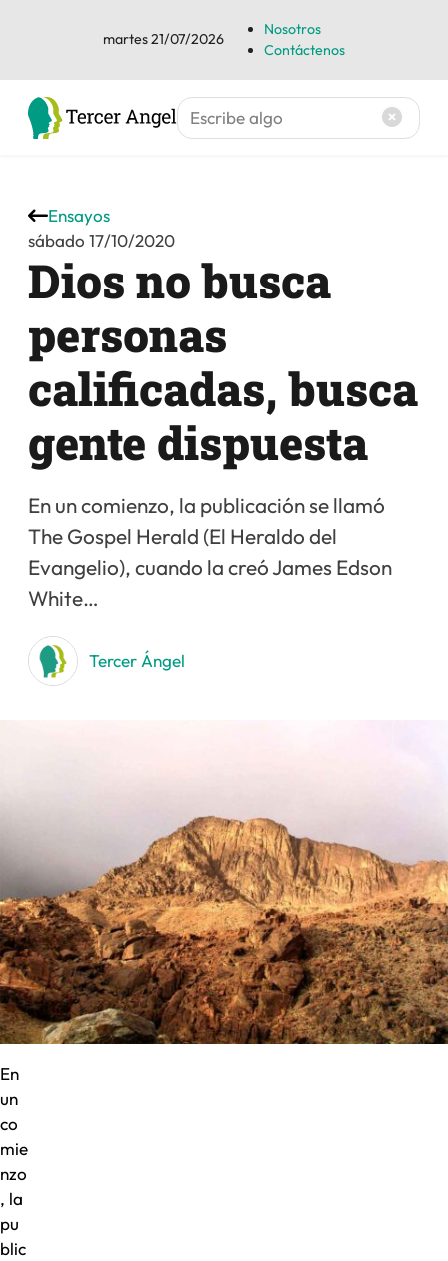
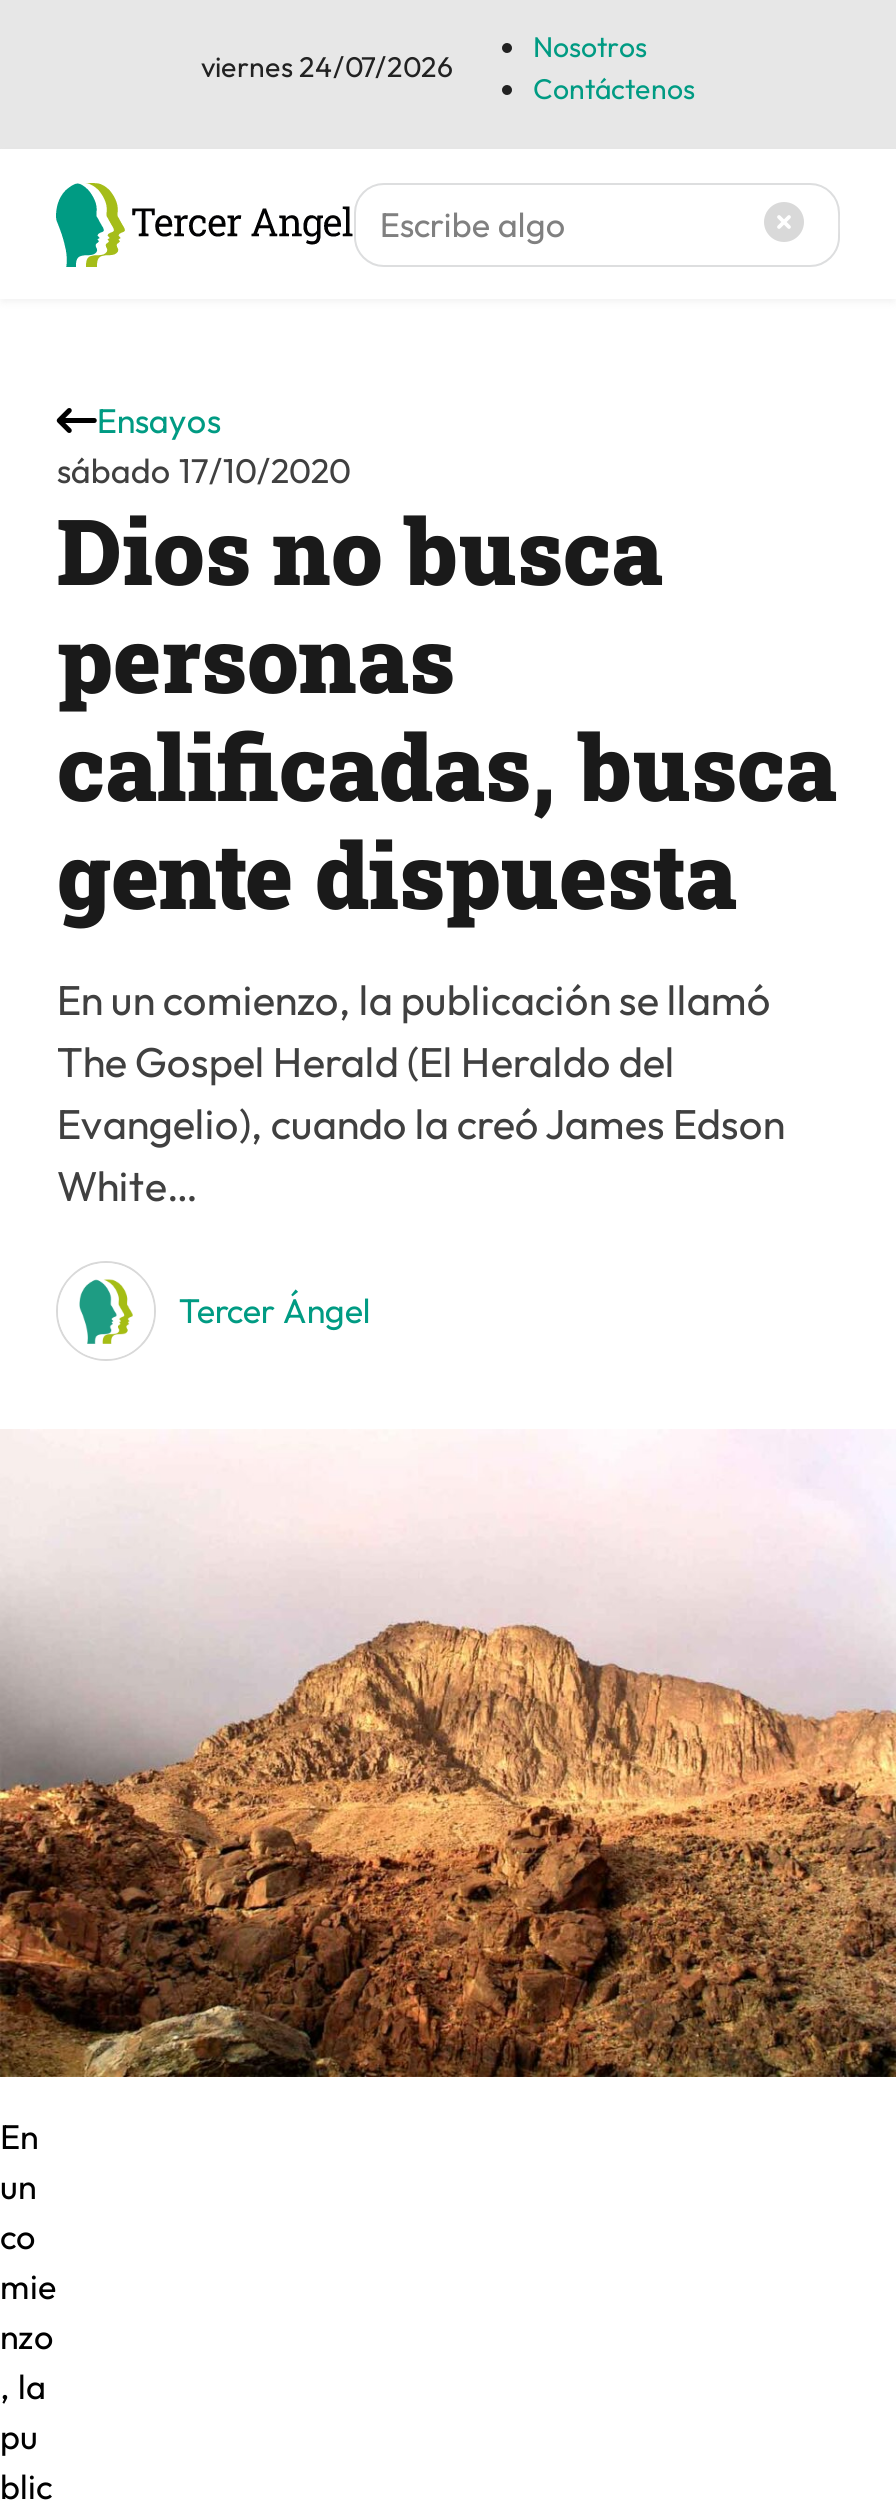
[103,30,224,48] martes 21/07/2026 -> [201,49,453,85] viernes 24/07/2026

